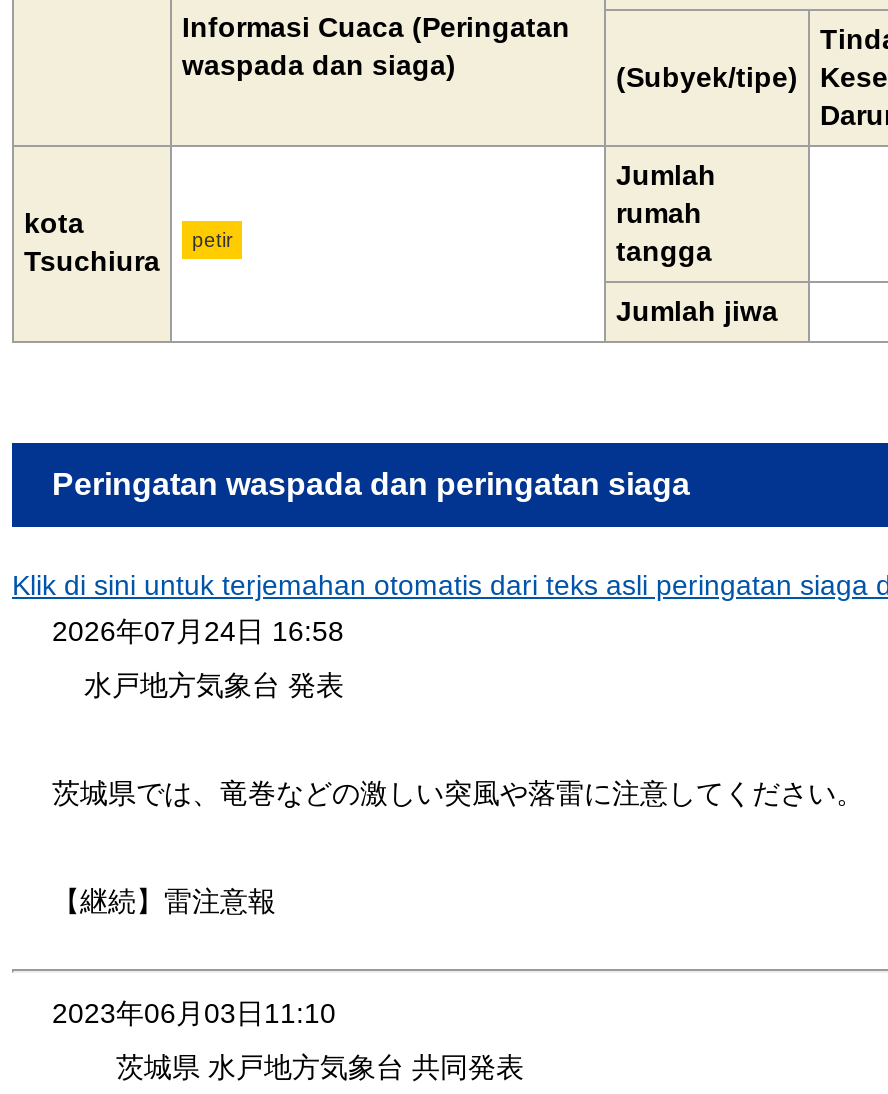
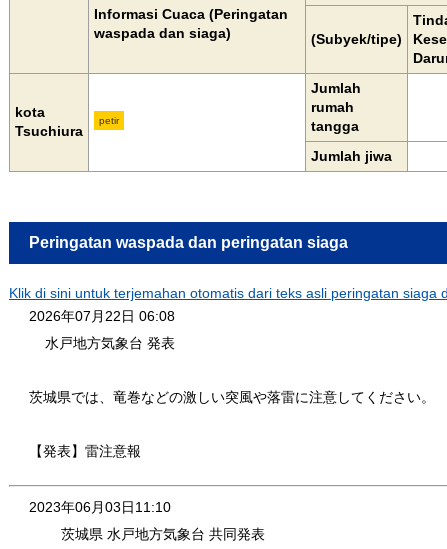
[52,614,344,646] 2026年07月24日 16:58 -> [29,307,175,323] 2026年07月22日 06:08
[52,884,276,916] 【継続】雷注意報 -> [29,442,141,458] 【発表】雷注意報

